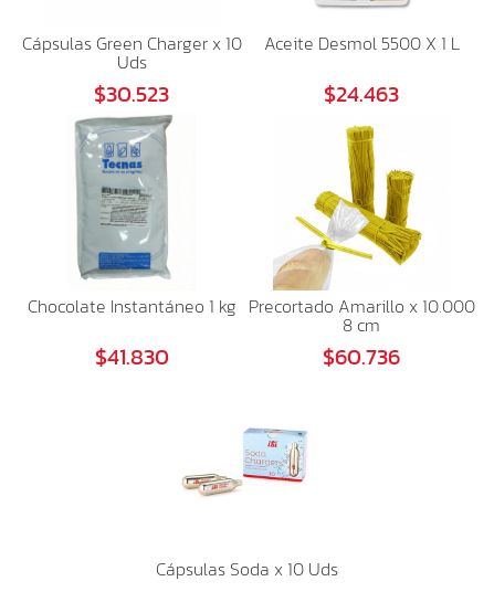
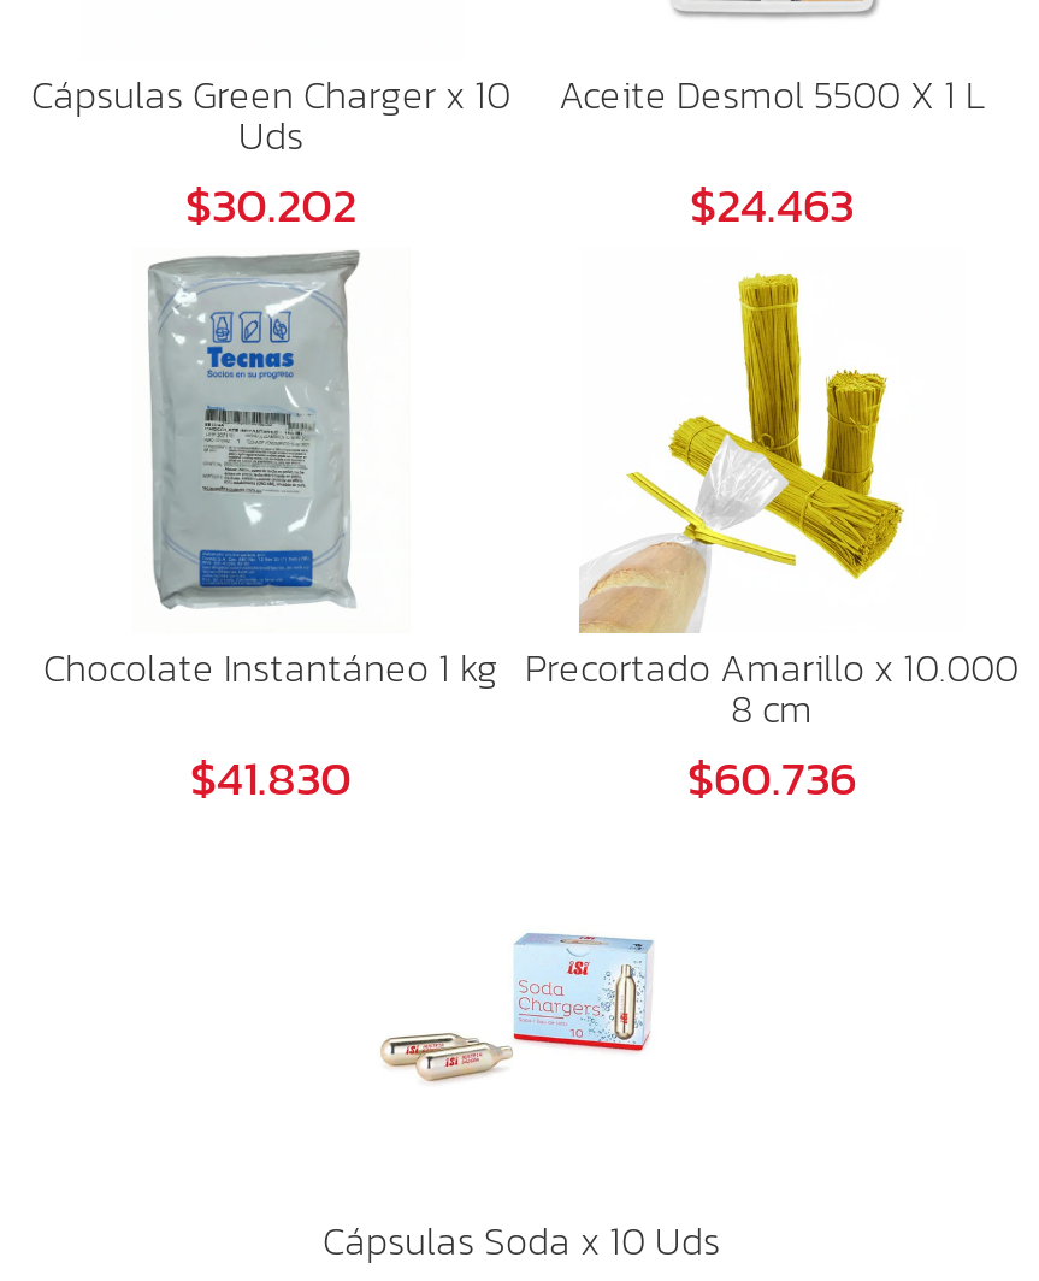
[94,77,169,110] $30.523 -> [185,169,356,241] $30.202

